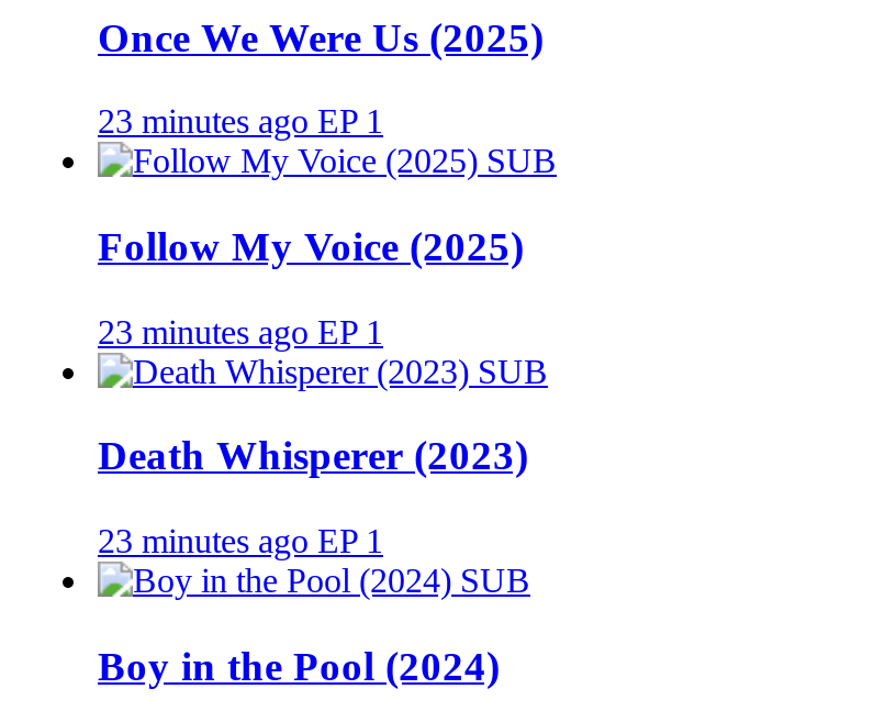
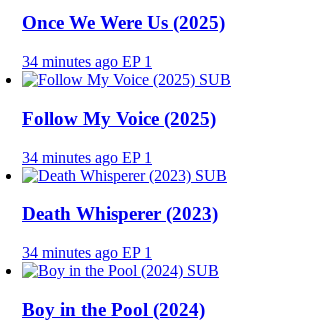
[98,102,383,140] 23 minutes ago EP 1 -> [22,53,152,70] 34 minutes ago EP 1
[98,312,383,349] 23 minutes ago EP 1 -> [22,148,152,165] 34 minutes ago EP 1
[98,522,383,559] 23 minutes ago EP 1 -> [22,244,152,261] 34 minutes ago EP 1

